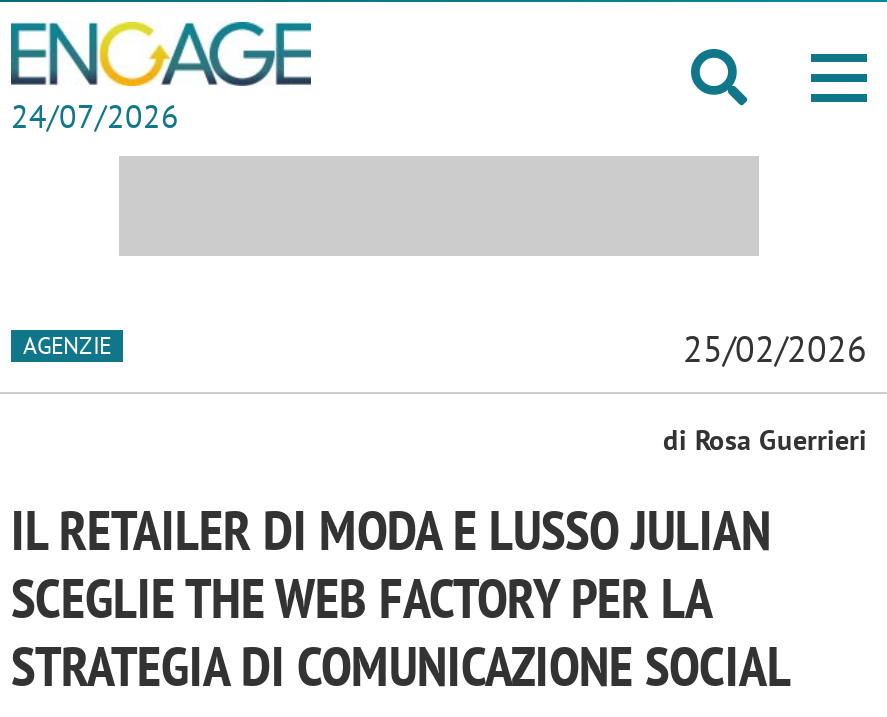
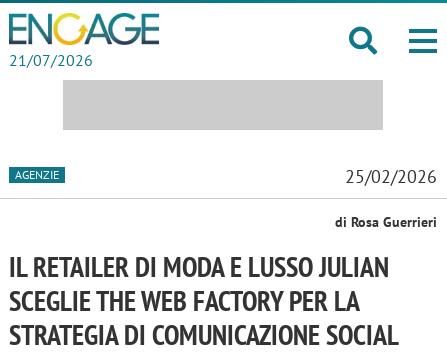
[11,96,179,136] 24/07/2026 -> [9,50,93,70] 21/07/2026

